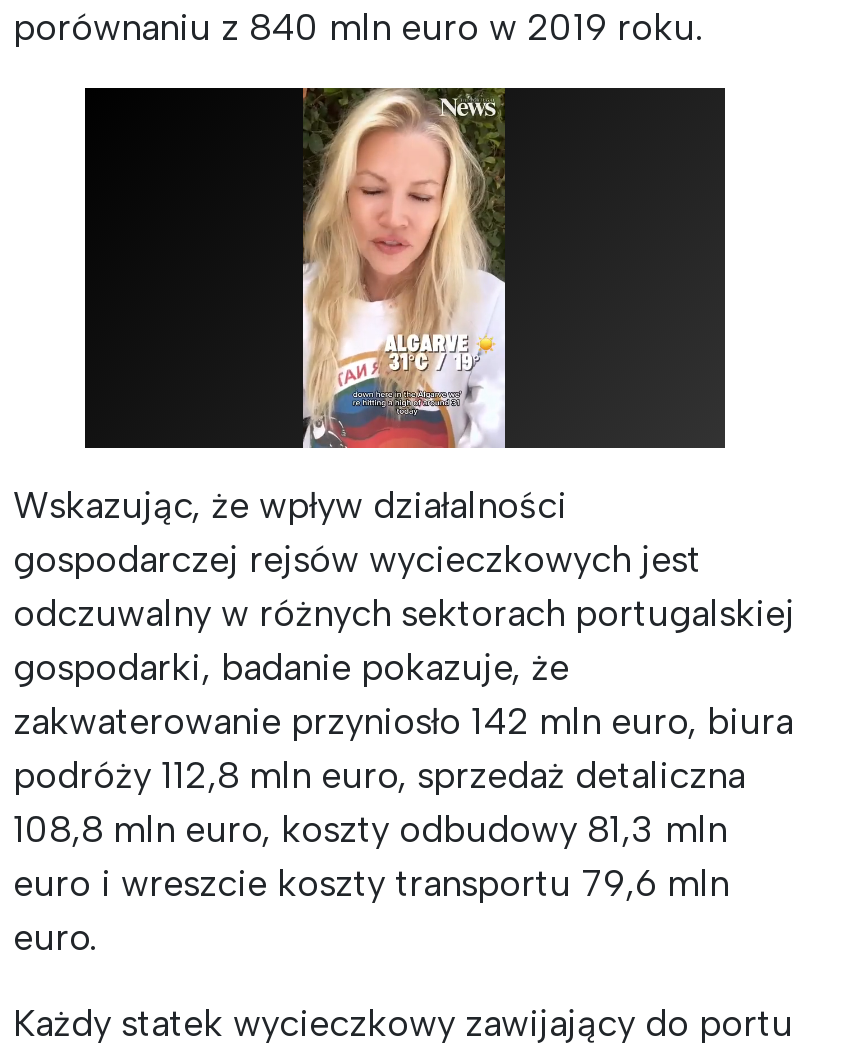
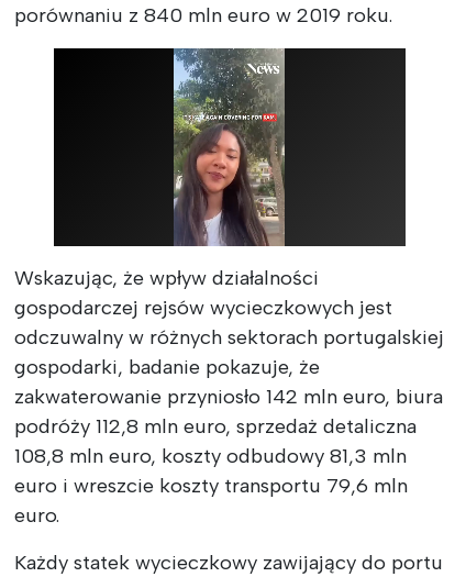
[303,86,507,450] [image] -> [173,47,286,247] [image]

